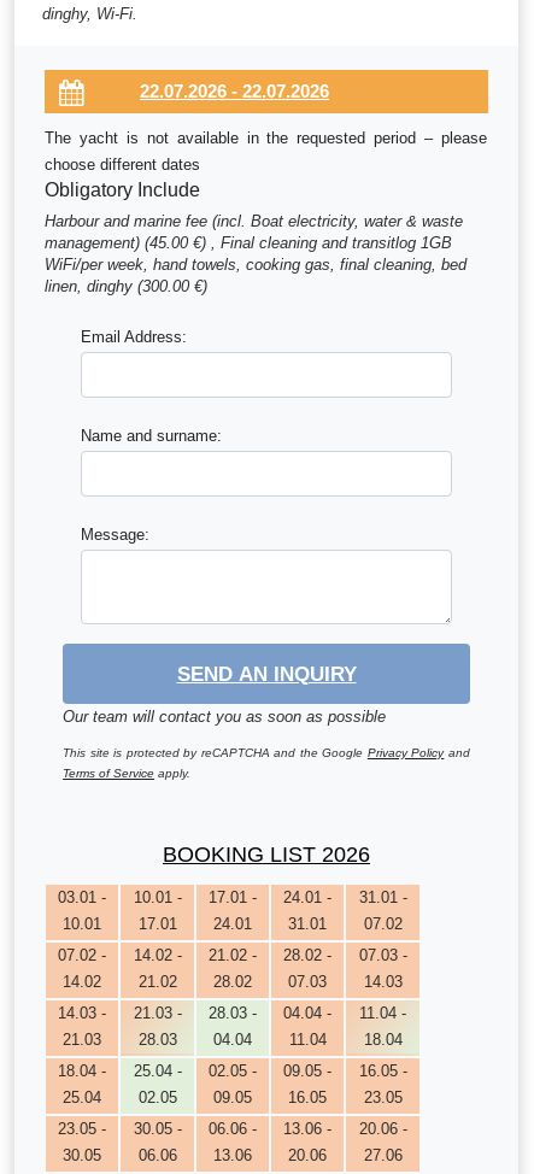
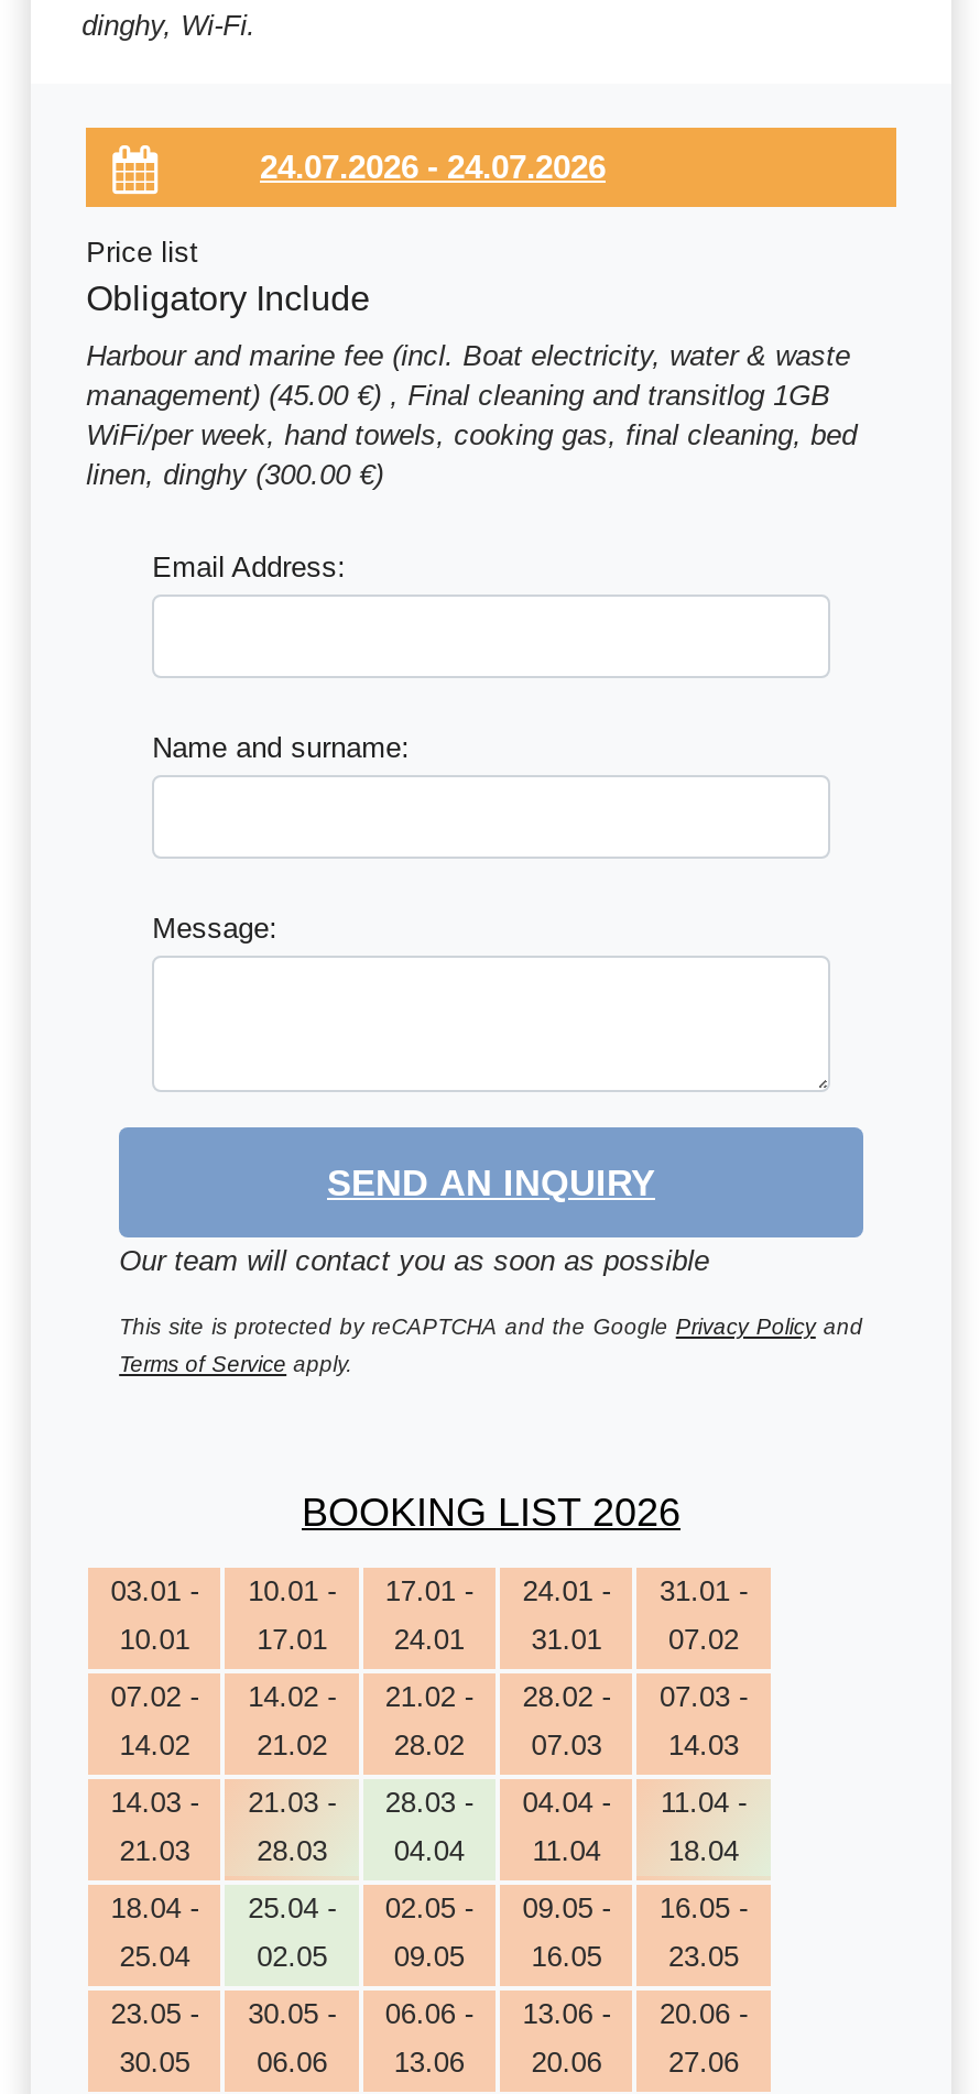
[45,128,487,173] The yacht is not available in the requested period – please | choose different dates -> [86,235,198,268] Price list

